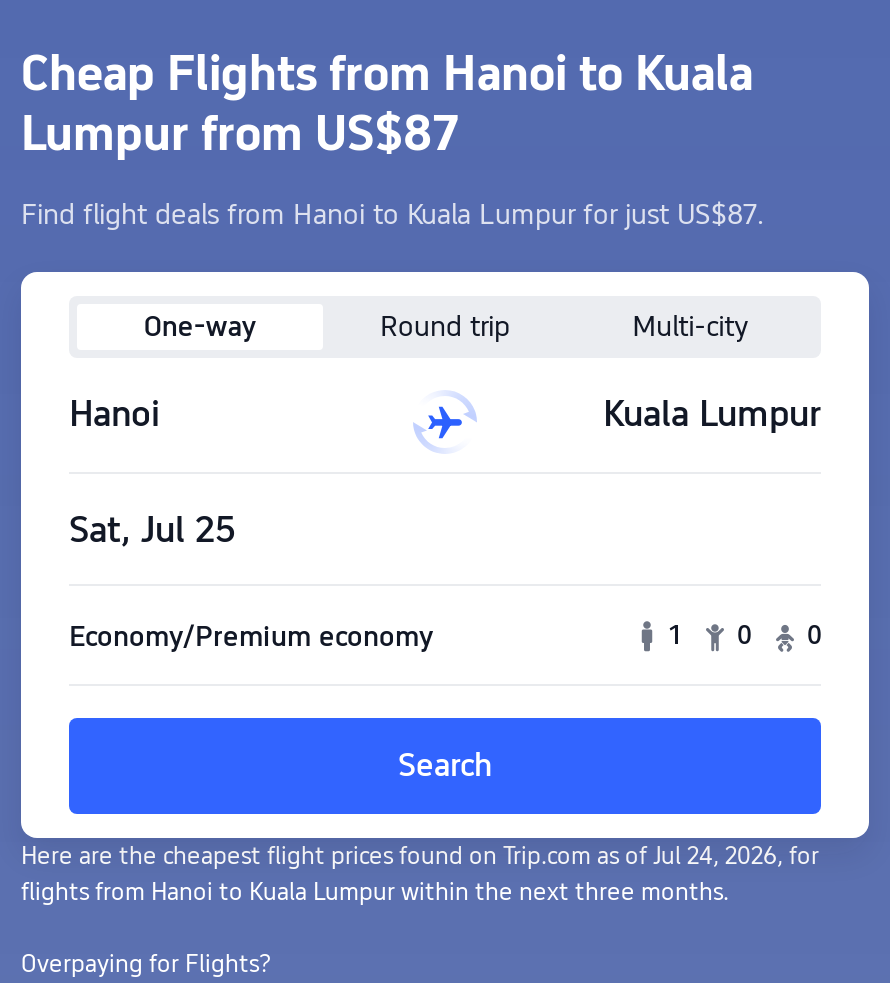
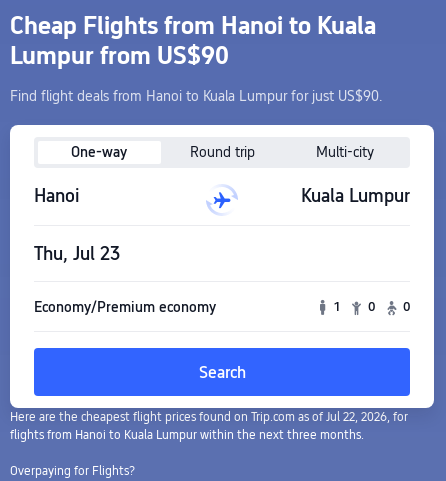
[21,103,459,161] Lumpur from US$87 -> [10,41,229,70] Lumpur from US$90
[21,197,765,229] Find flight deals from Hanoi to Kuala Lumpur for just US$87. -> [10,88,383,104] Find flight deals from Hanoi to Kuala Lumpur for just US$90.
[69,507,235,549] Sat, Jul 25 -> [34,243,120,264] Thu, Jul 23
[21,841,819,869] Here are the cheapest flight prices found on Trip.com as of Jul 24, 2026, for -> [10,410,408,424] Here are the cheapest flight prices found on Trip.com as of Jul 22, 2026, for

